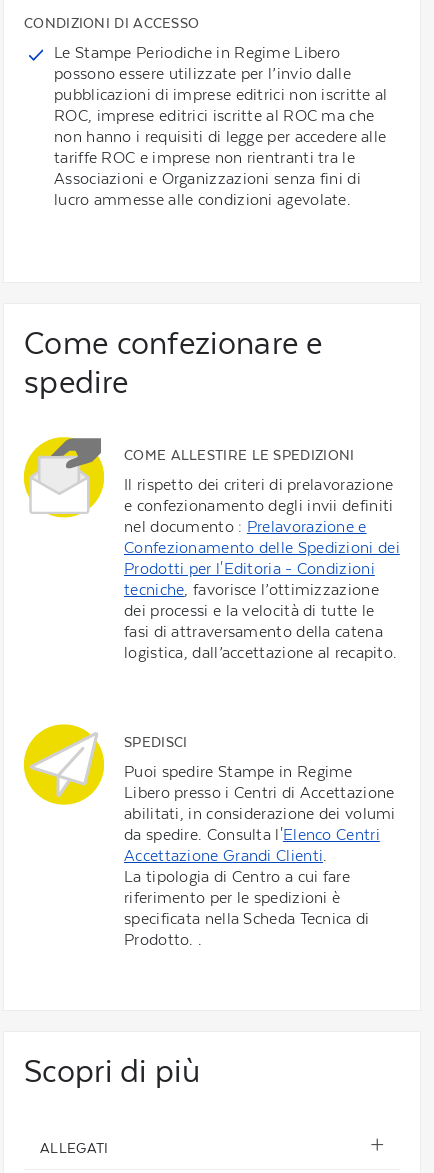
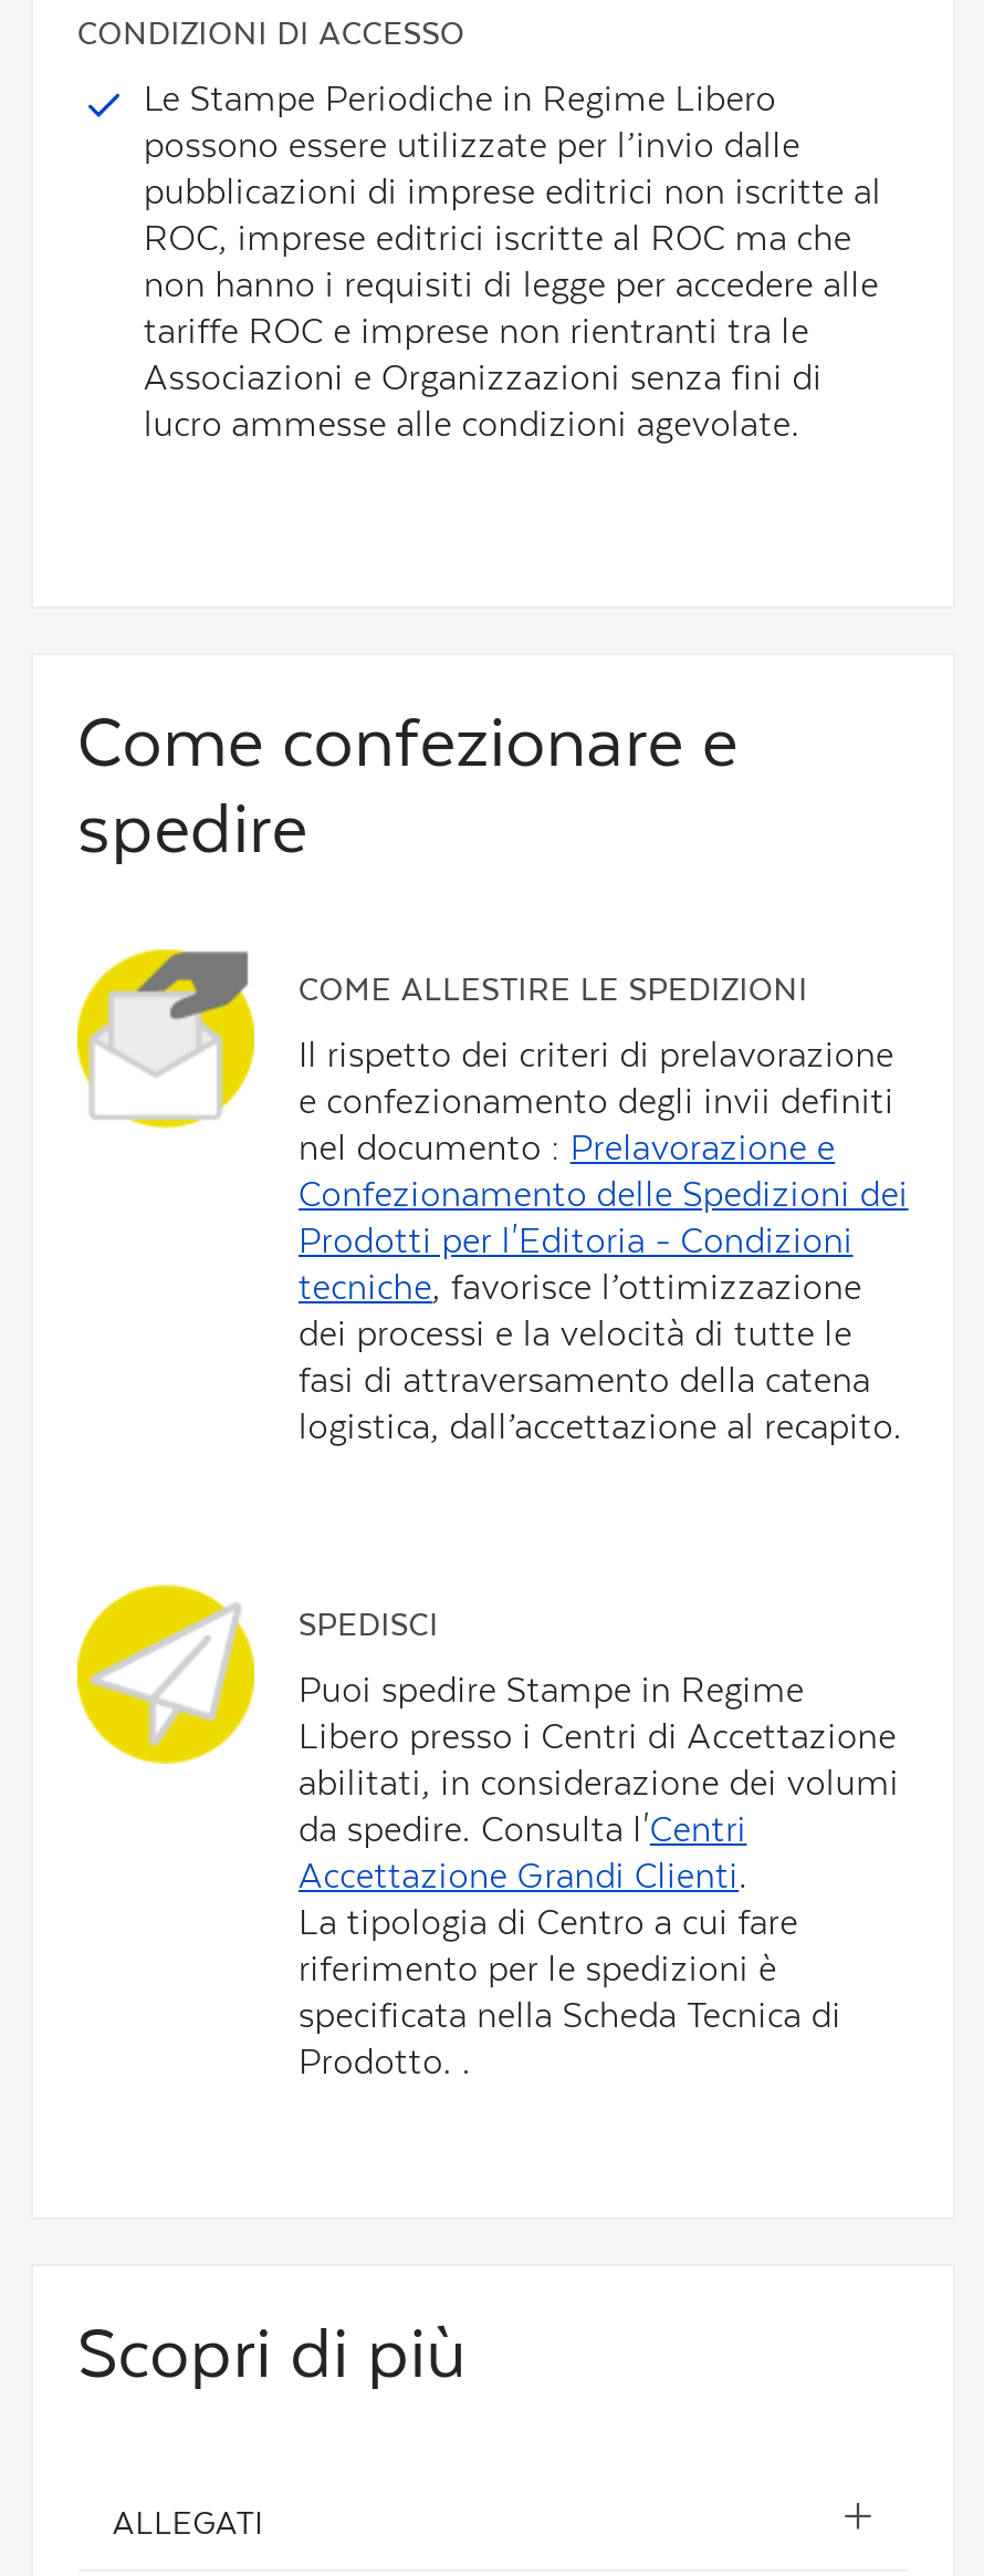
[124,825,380,844] da spedire. Consulta l'Elenco Centri -> [299,1808,747,1850] da spedire. Consulta l'Centri

